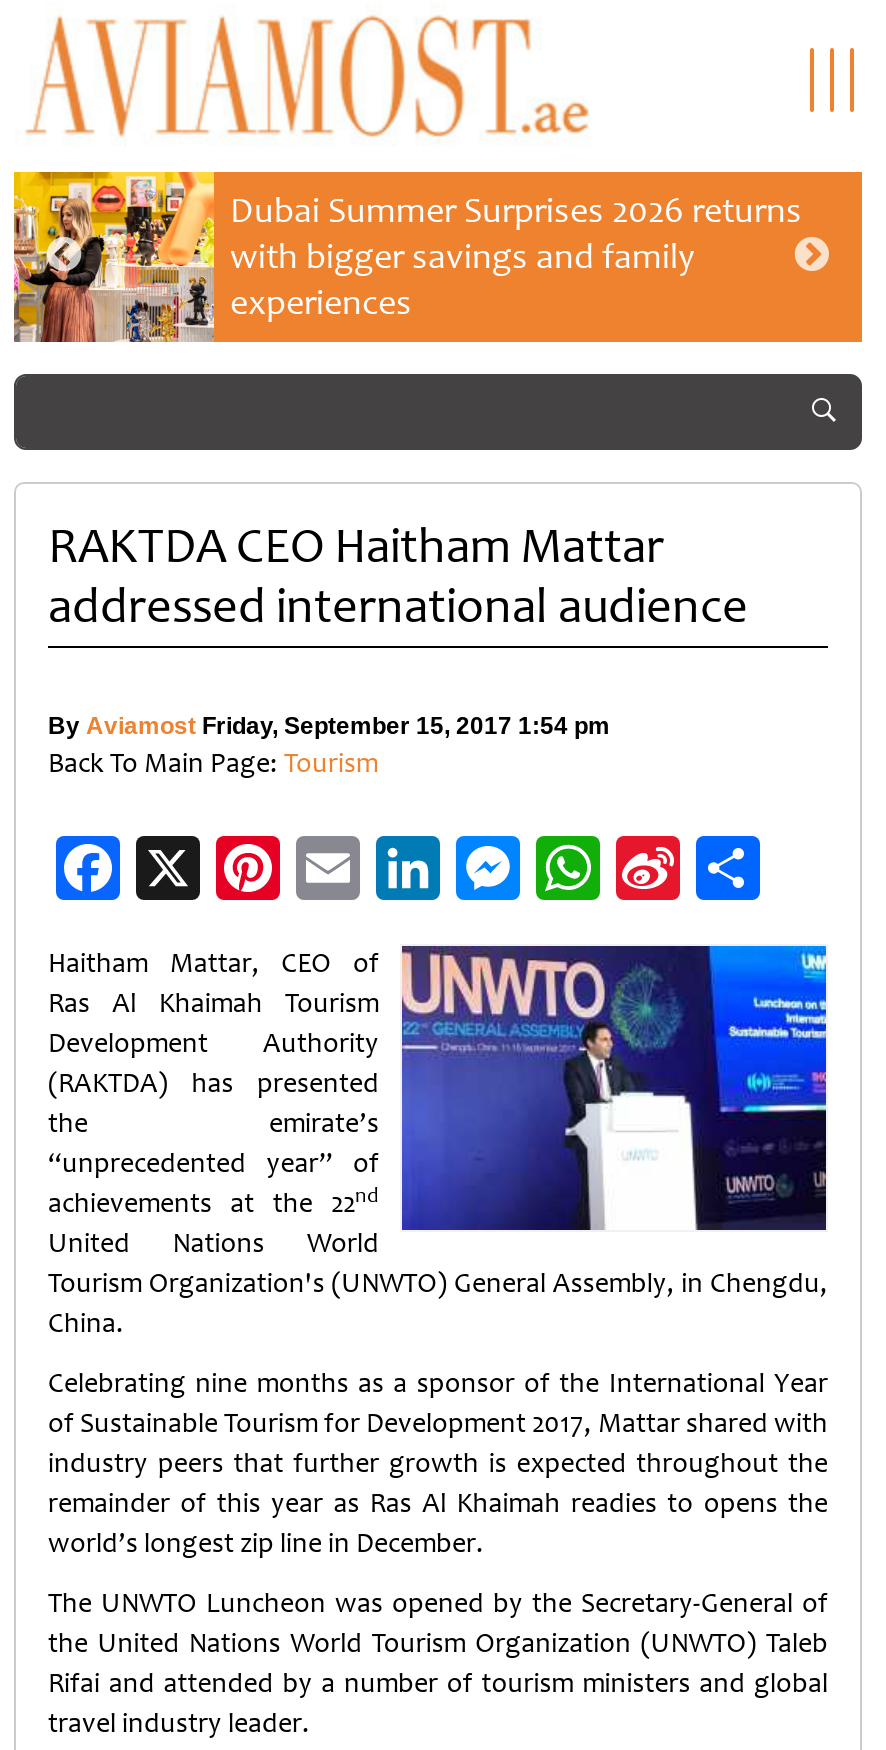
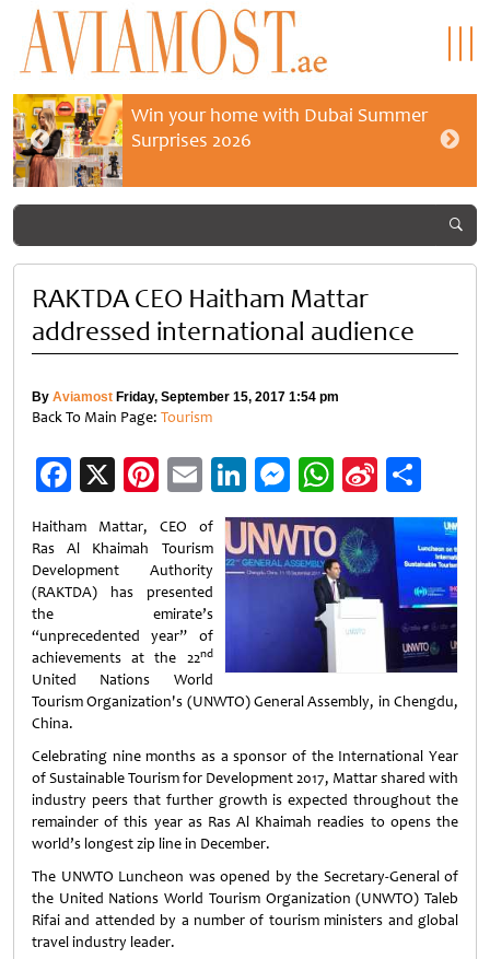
[230,188,802,324] Dubai Summer Surprises 2026 returns | with bigger savings and family | experiences -> [131,103,428,152] Win your home with Dubai Summer | Surprises 2026

